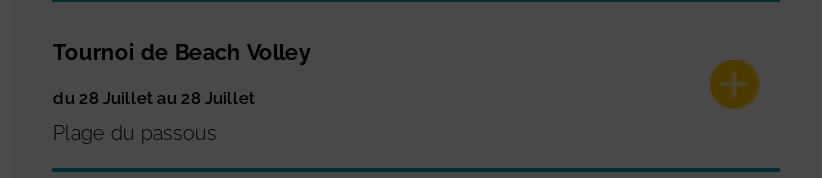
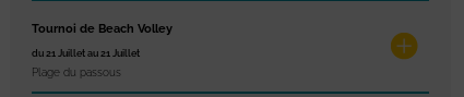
[53,87,255,107] du 28 Juillet au 28 Juillet -> [32,47,140,58] du 21 Juillet au 21 Juillet

